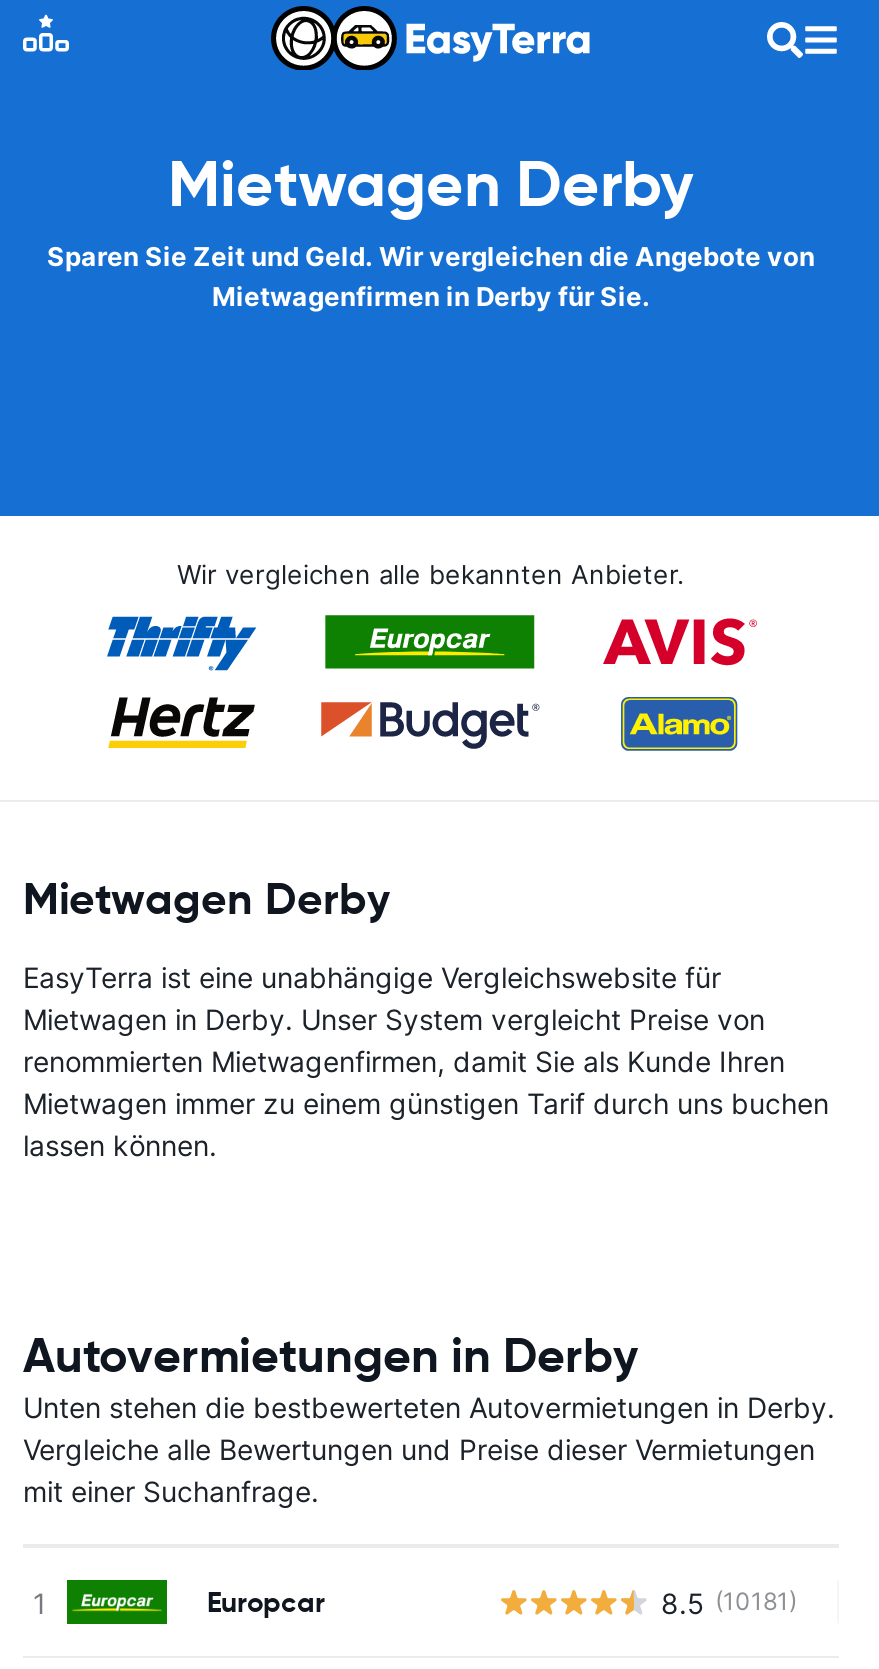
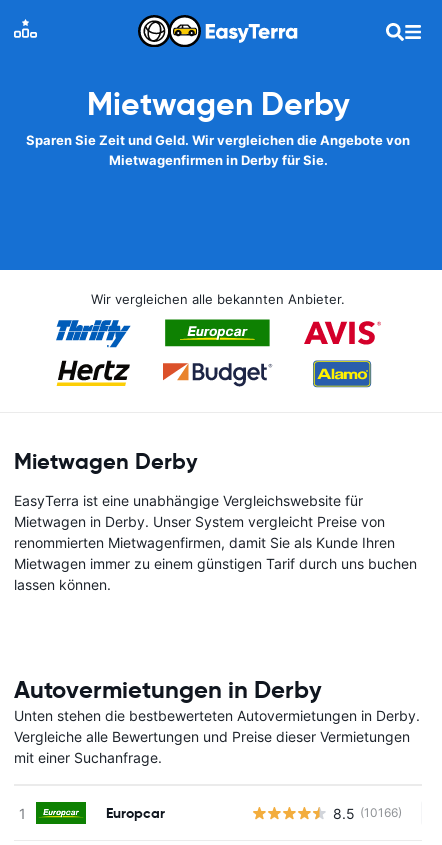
[661,1585,797,1619] 8.5 (10181) -> [333,804,402,821] 8.5 (10166)

